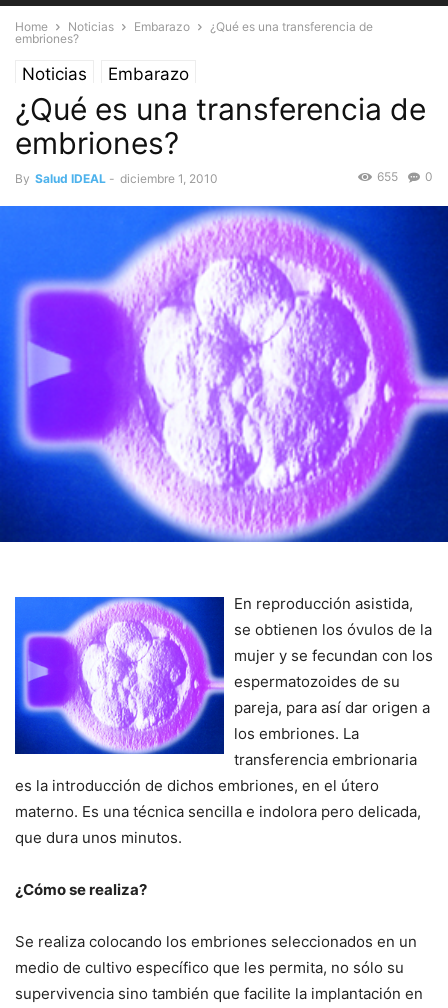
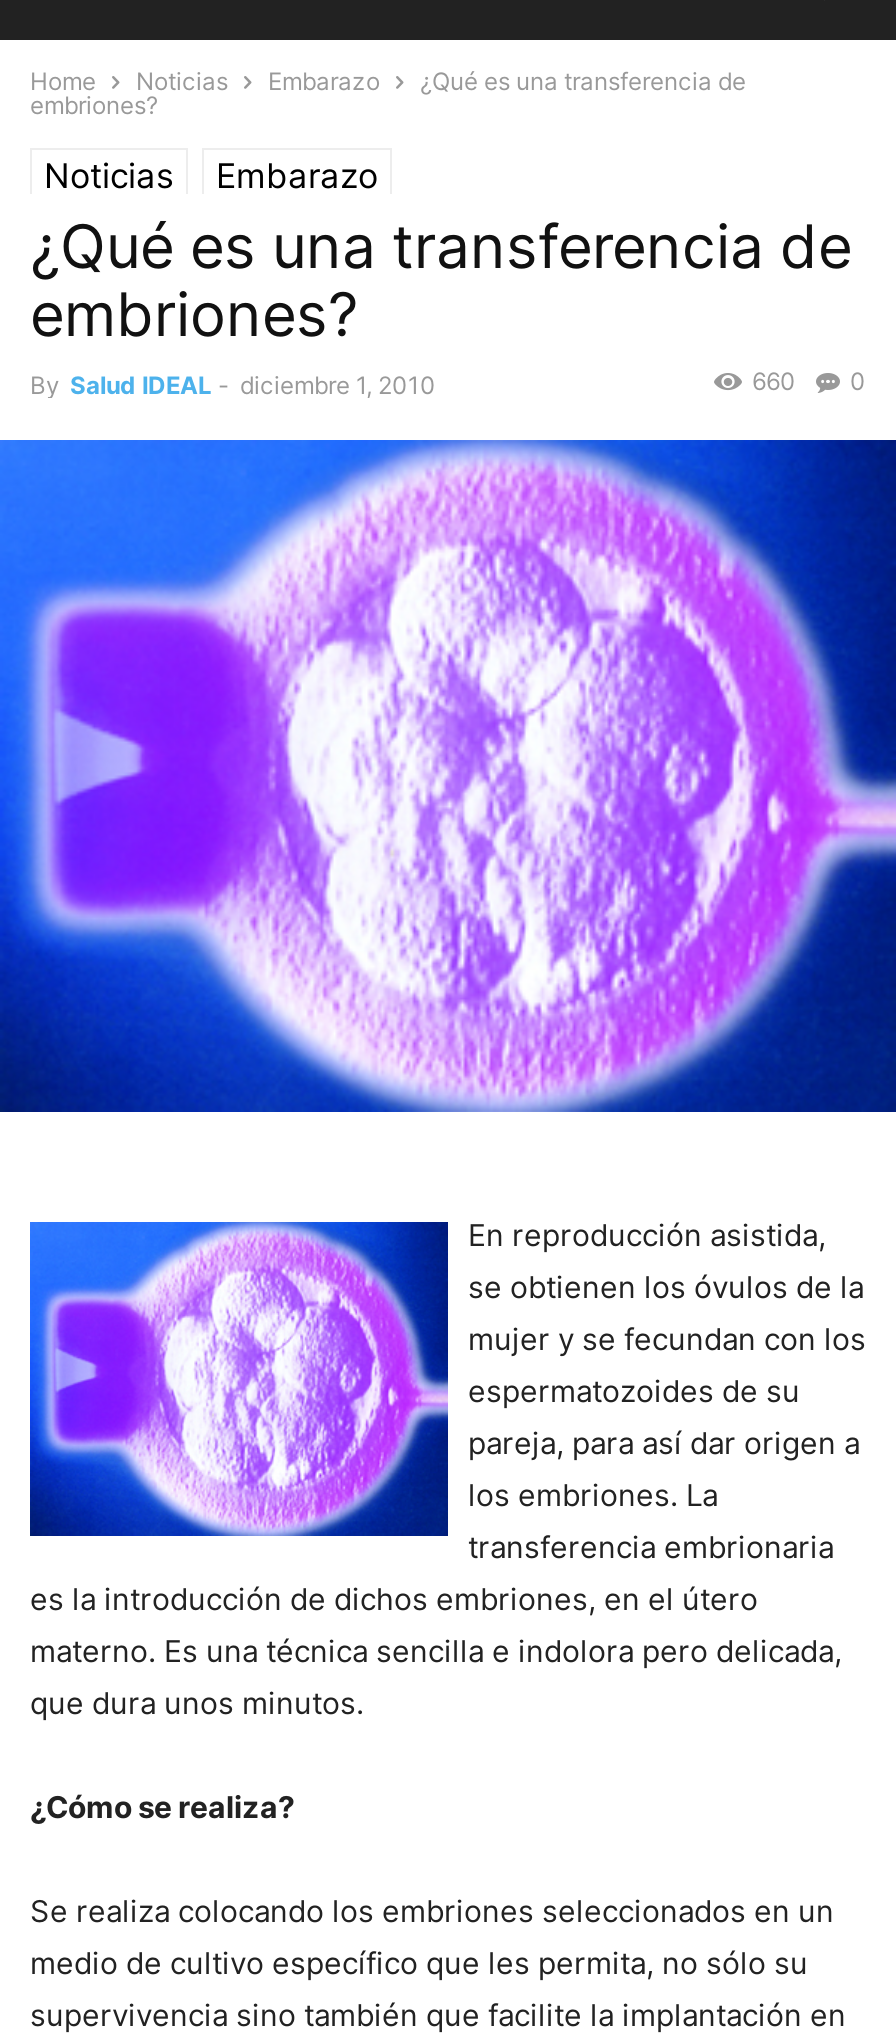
[377,169,433,184] 655 0 -> [752,366,866,396] 660 0

